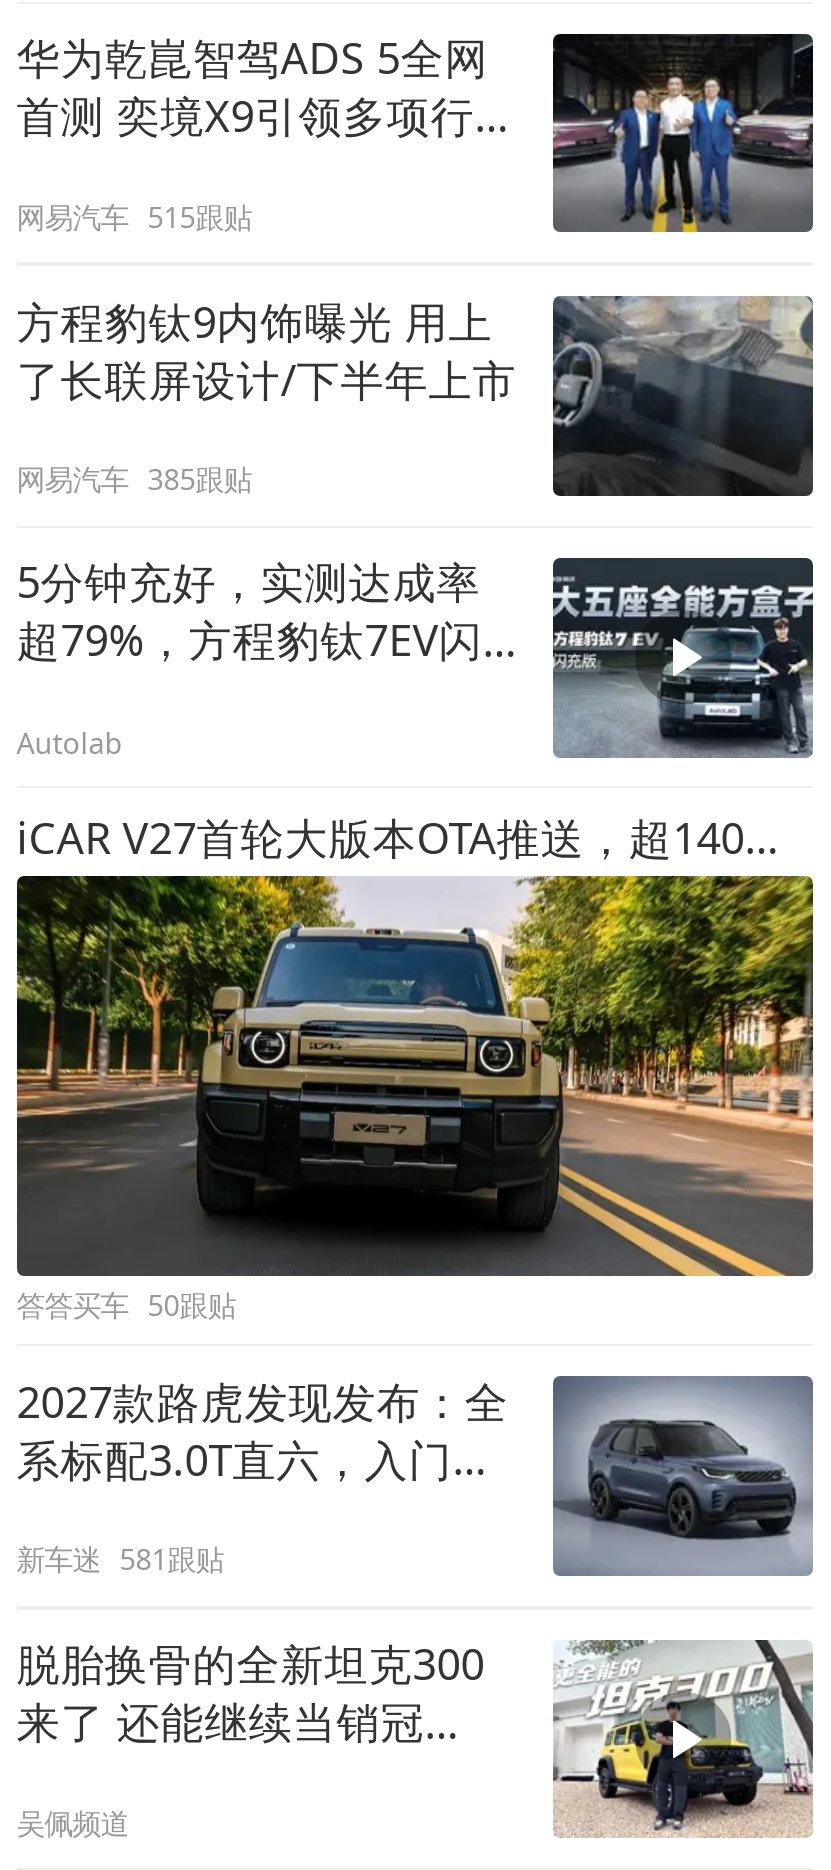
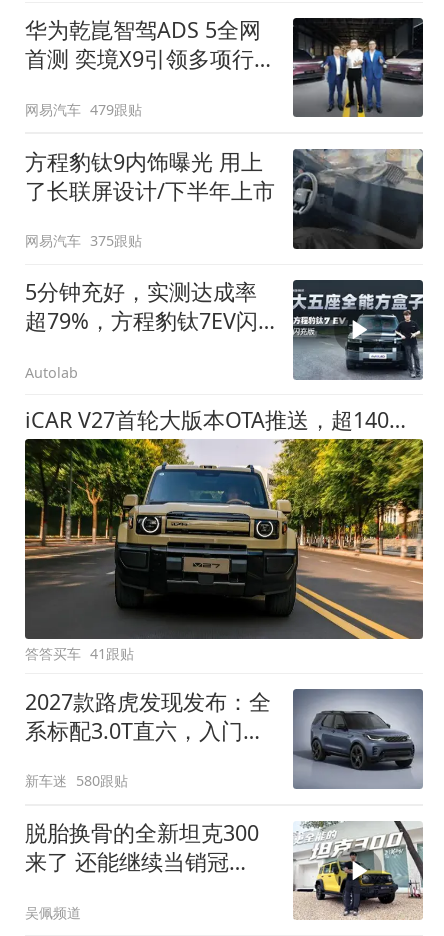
[16,197,252,235] 网易汽车 515跟贴 -> [25,100,142,119] 网易汽车 479跟贴
[16,461,252,499] 网易汽车 385跟贴 -> [25,231,142,250] 网易汽车 375跟贴
[16,1285,236,1323] 答答买车 50跟贴 -> [25,644,134,663] 答答买车 41跟贴
[16,1541,224,1579] 新车迷 581跟贴 -> [25,771,128,790] 新车迷 580跟贴

